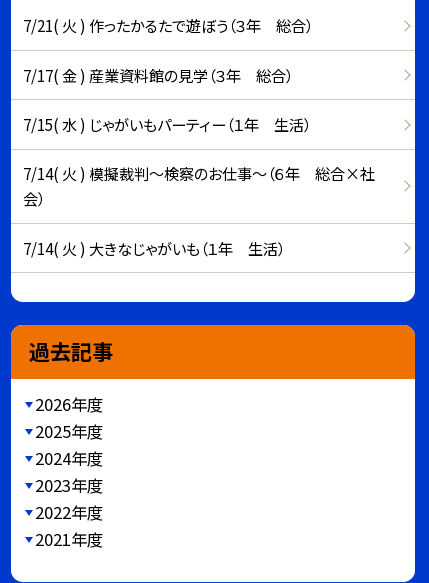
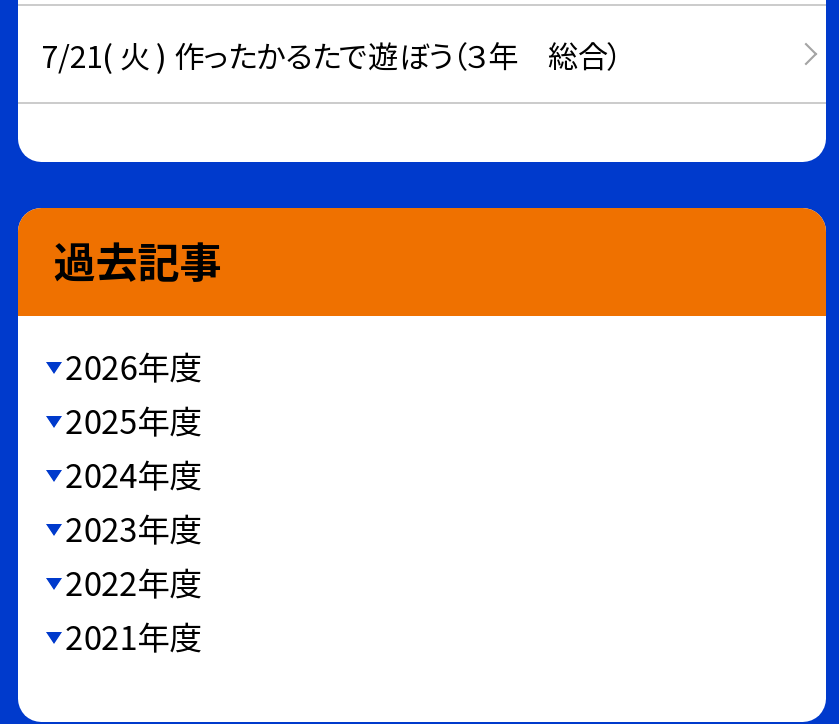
[23,64,375,259] 7/17( 金 ) 産業資料館の見学（３年 総合） | 7/15( 水 ) じゃがいもパーティー（１年 生活） | 7/14( 火 ) 模擬裁判～検察のお仕事～（６年 総合×社 | 会） | 7/14( 火 ) 大きなじゃがいも（１年 生活） -> none

